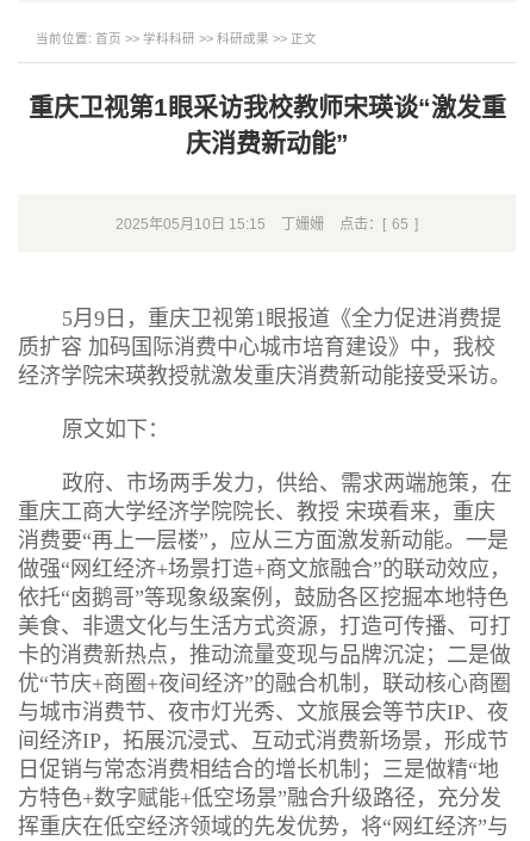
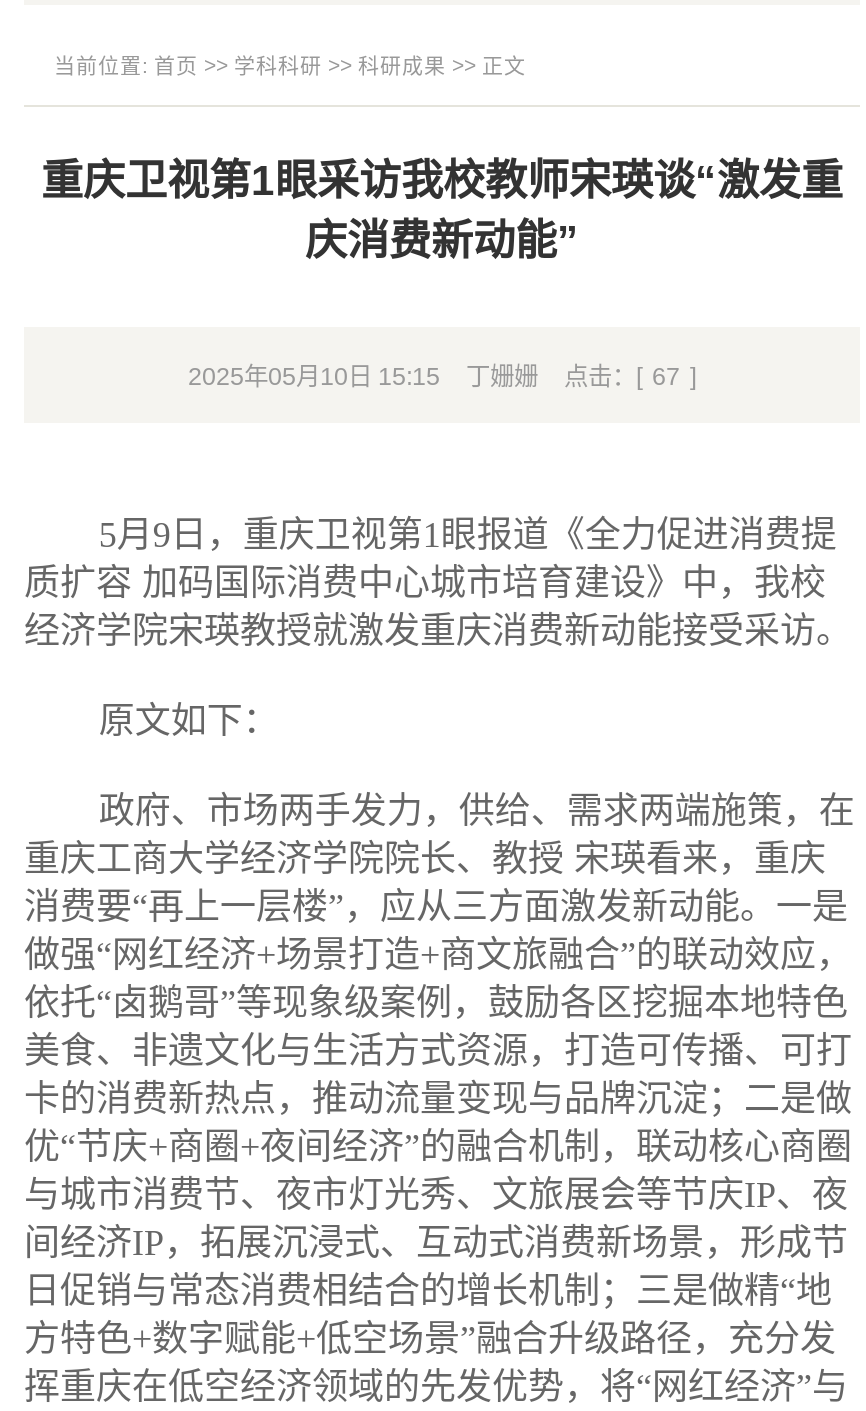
[116,215,418,232] 2025年05月10日 15:15 丁姗姗 点击：[ 65 ] -> [188,362,696,390] 2025年05月10日 15:15 丁姗姗 点击：[ 67 ]

